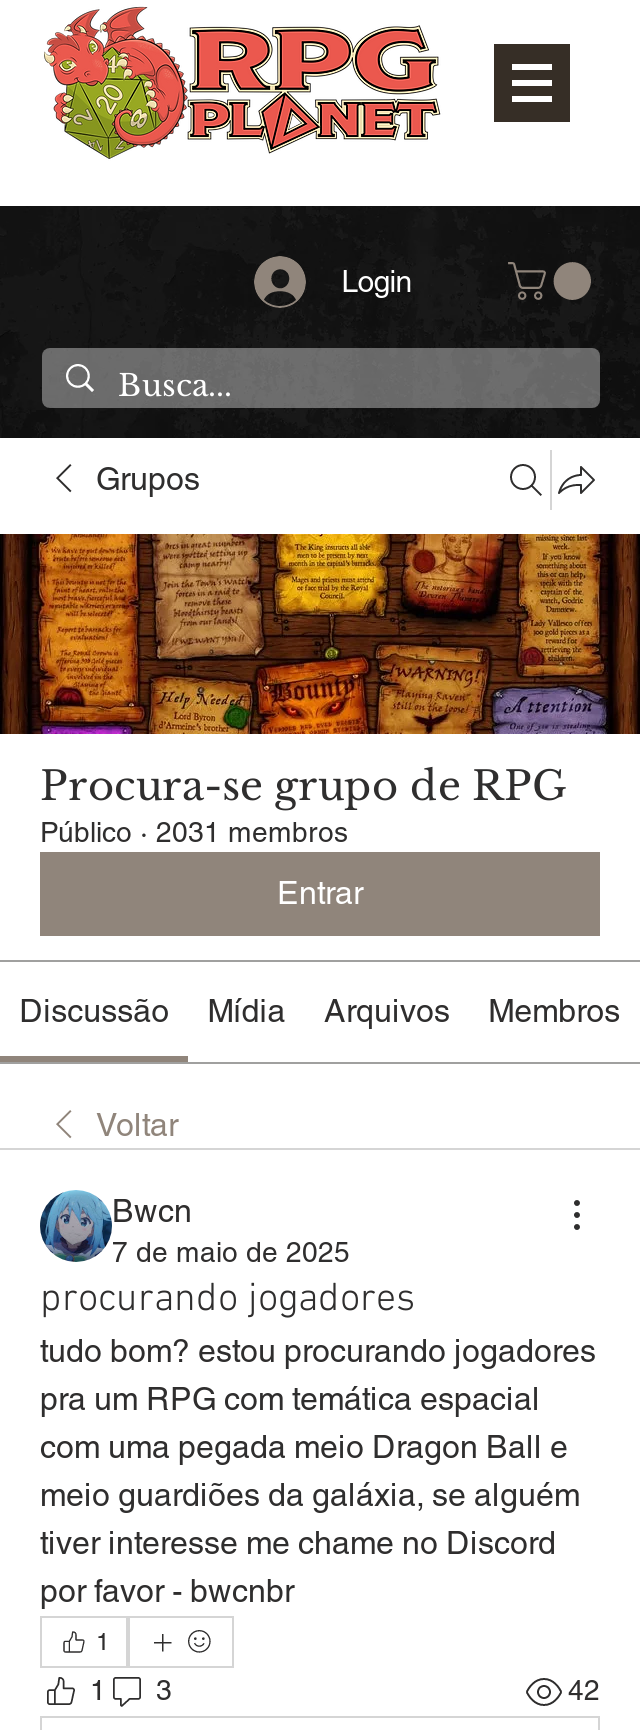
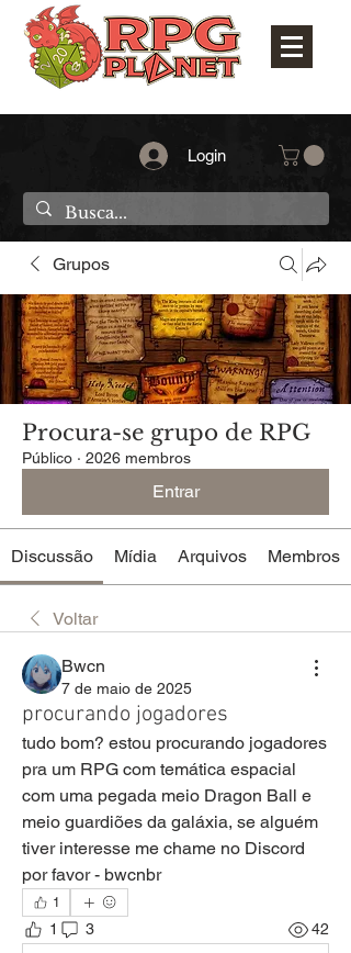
[40,816,348,848] Público · 2031 membros -> [22,449,191,466] Público · 2026 membros

